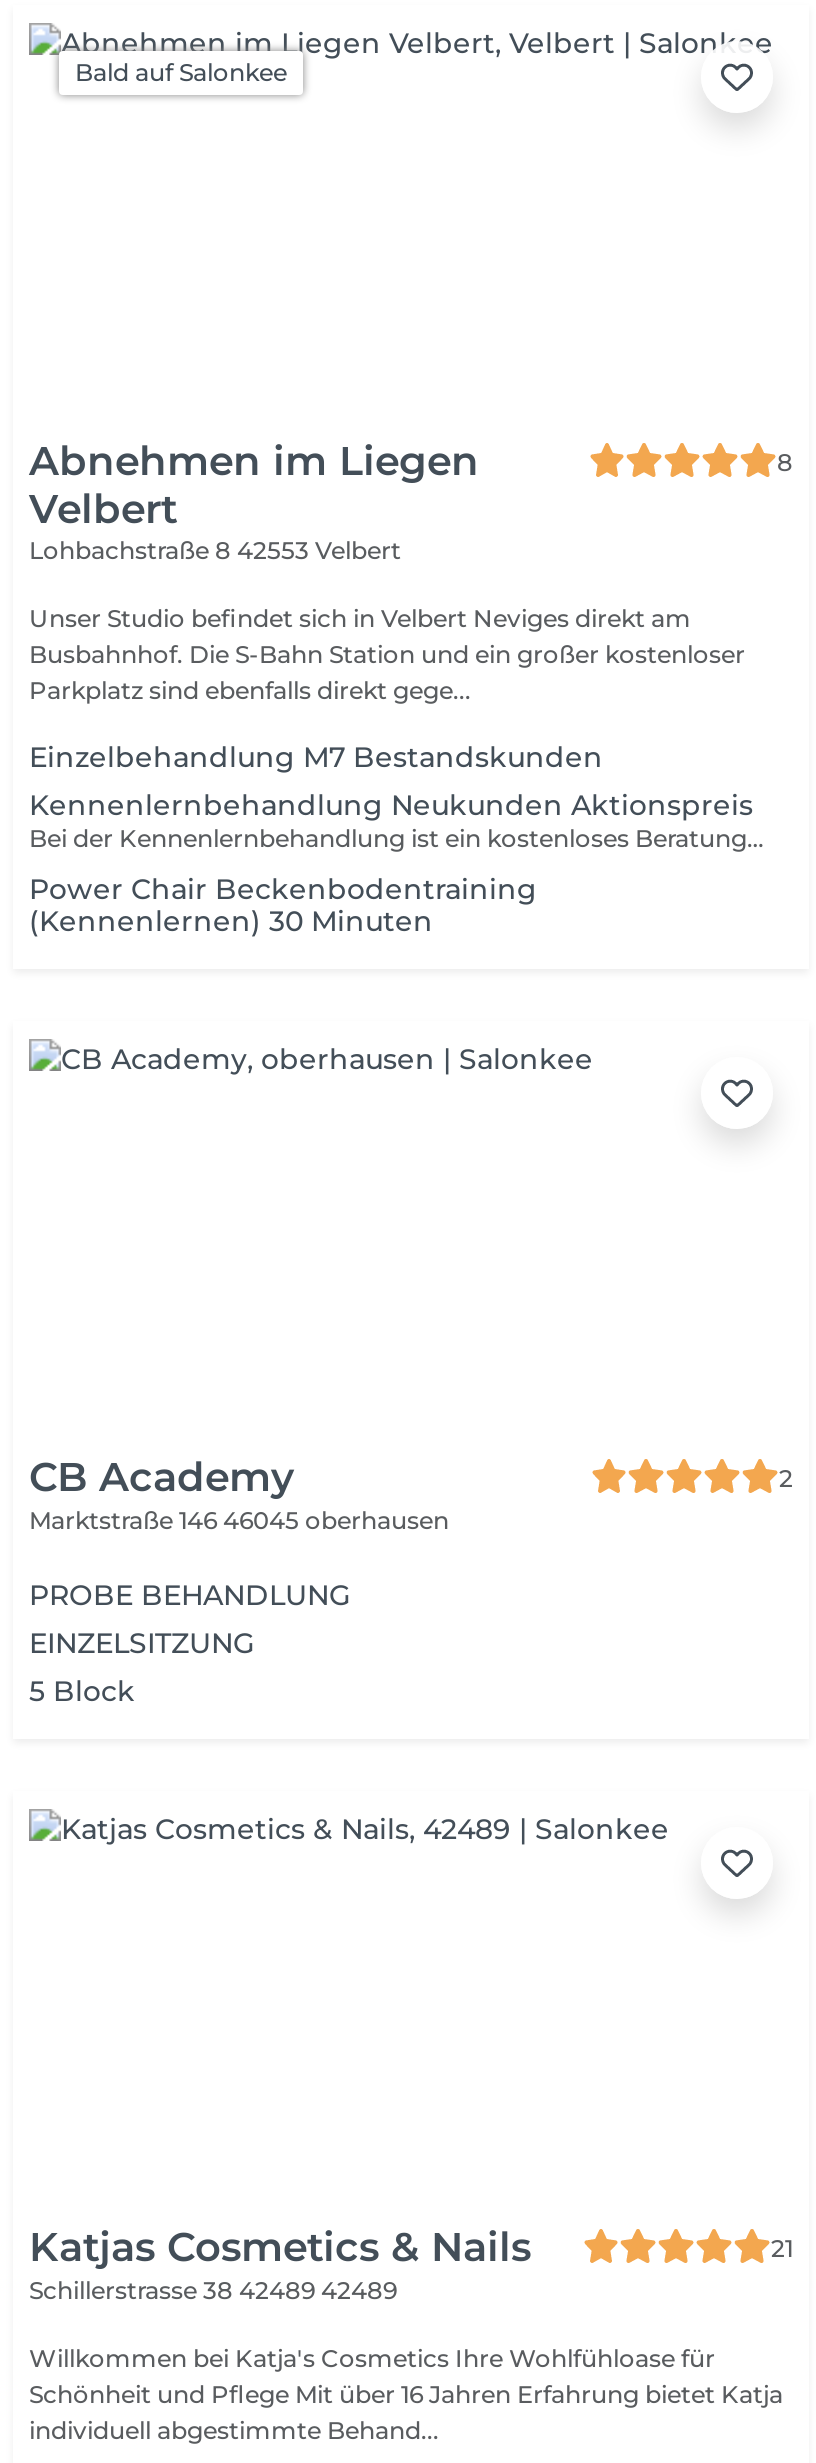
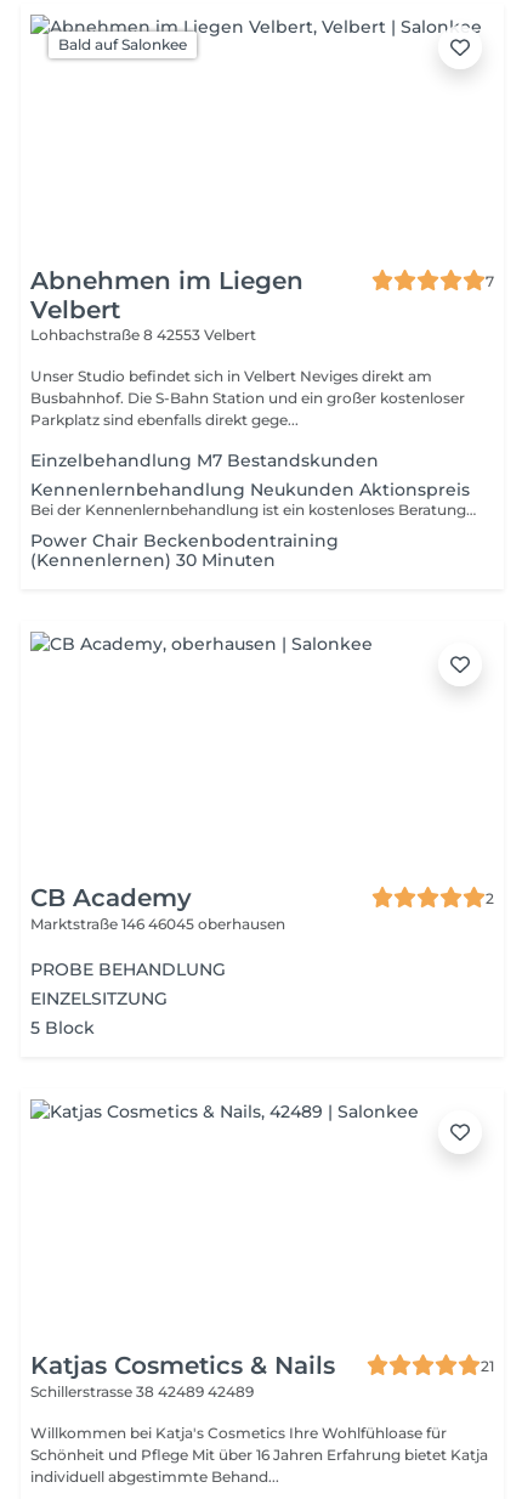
[777,447,793,477] 8 -> [486,272,494,290] 7

